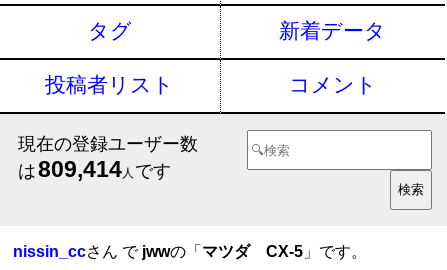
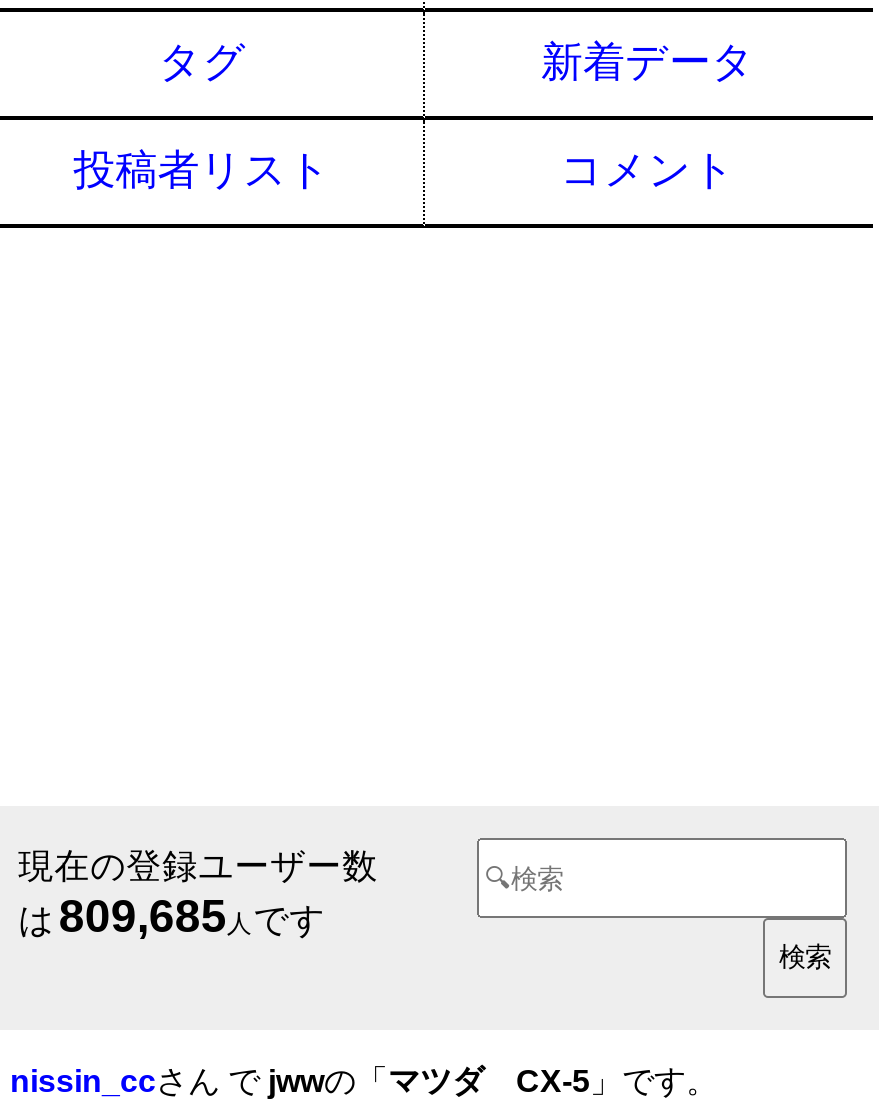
[18,156,171,182] は 809,414人 です -> [18,890,325,942] は 809,685人 です

